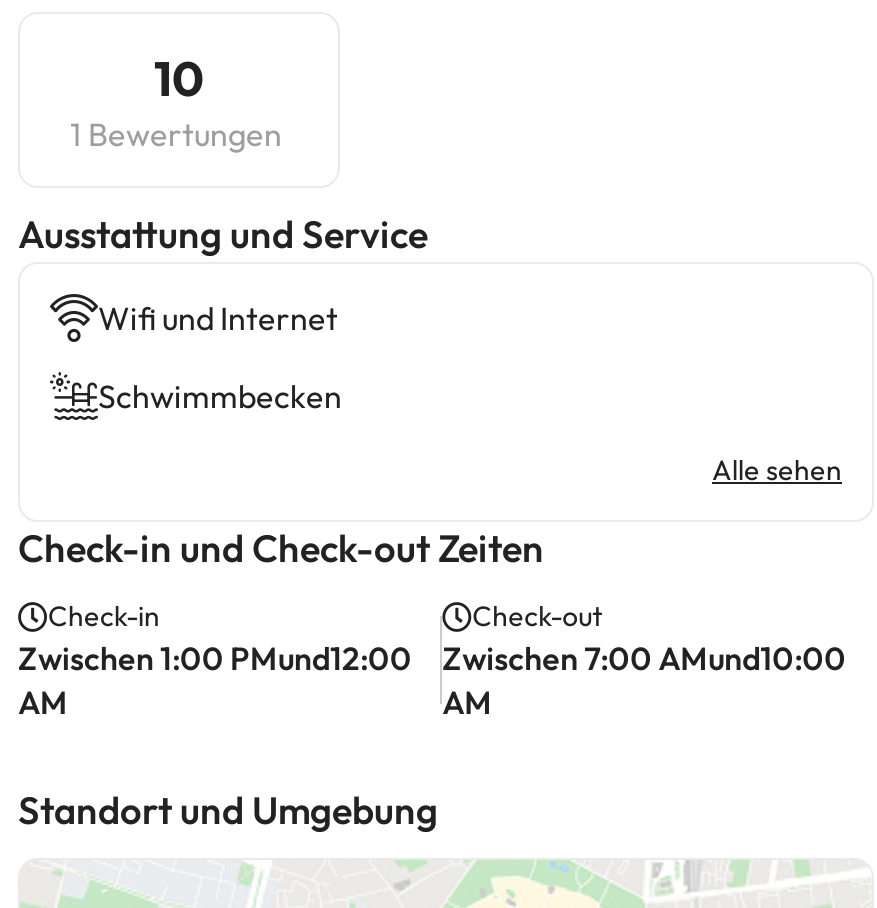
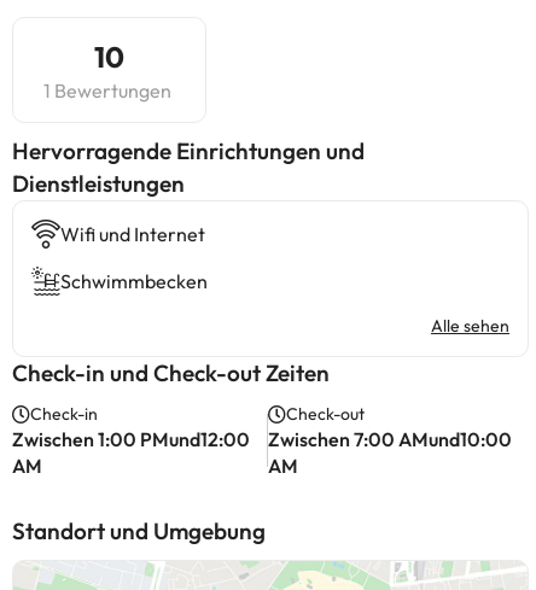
[18,210,428,258] Ausstattung und Service -> [12,136,365,198] Hervorragende Einrichtungen und | Dienstleistungen

